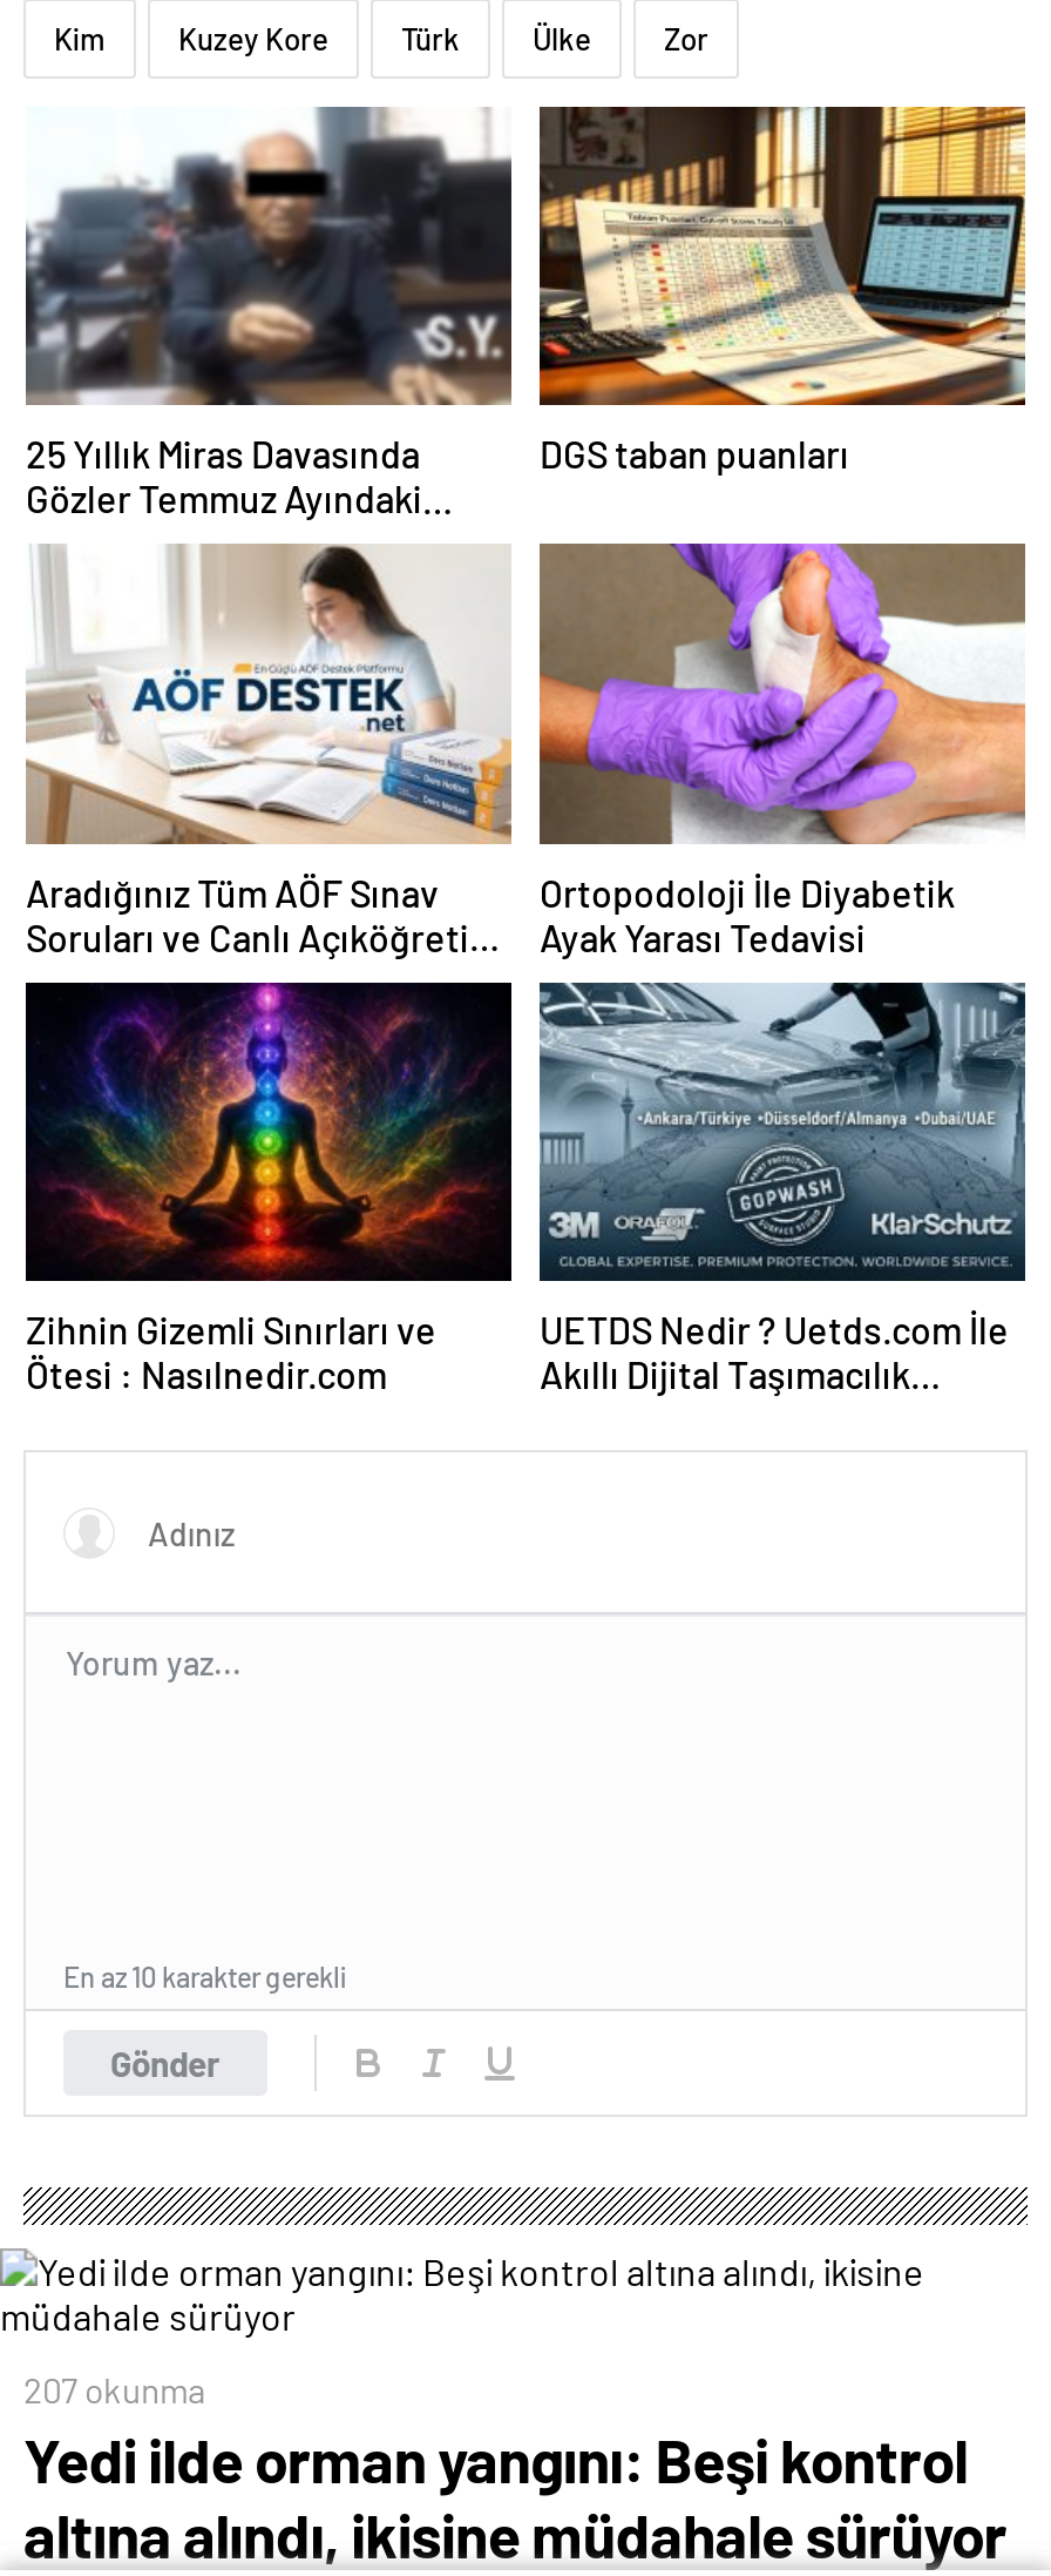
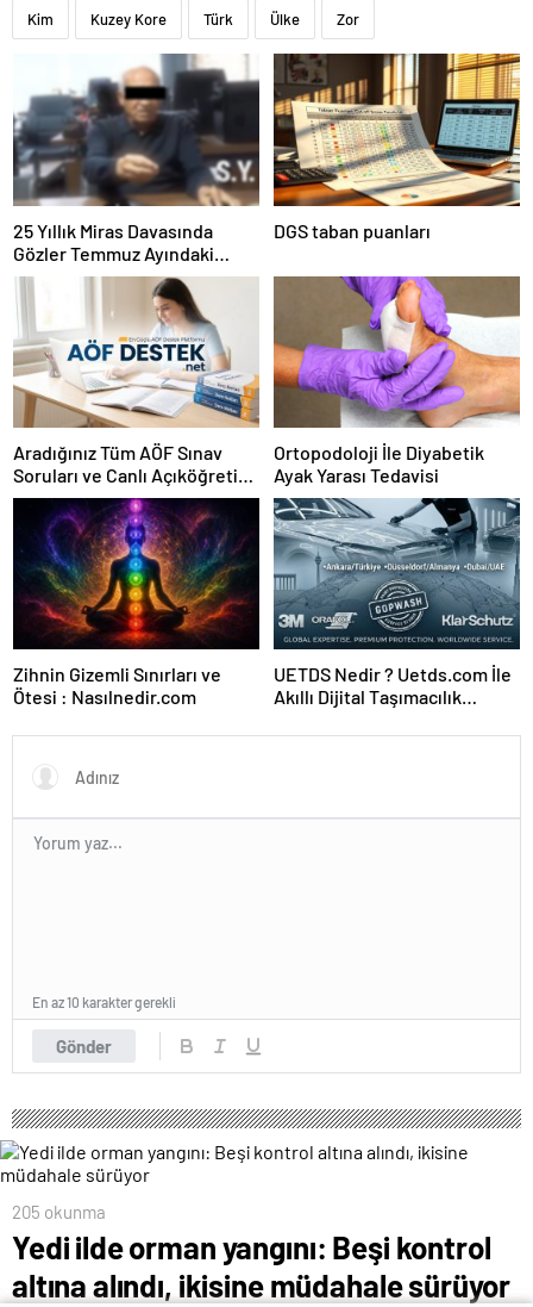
[23,2368,206,2410] 207 okunma -> [12,1201,106,1223] 205 okunma

